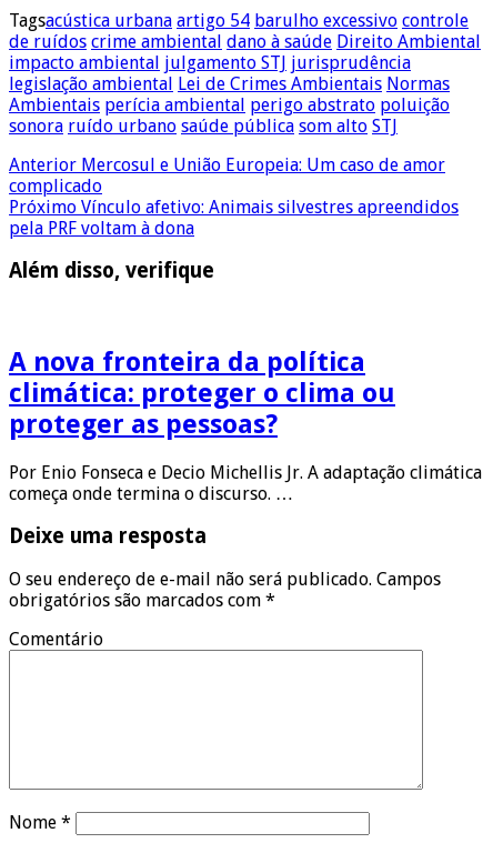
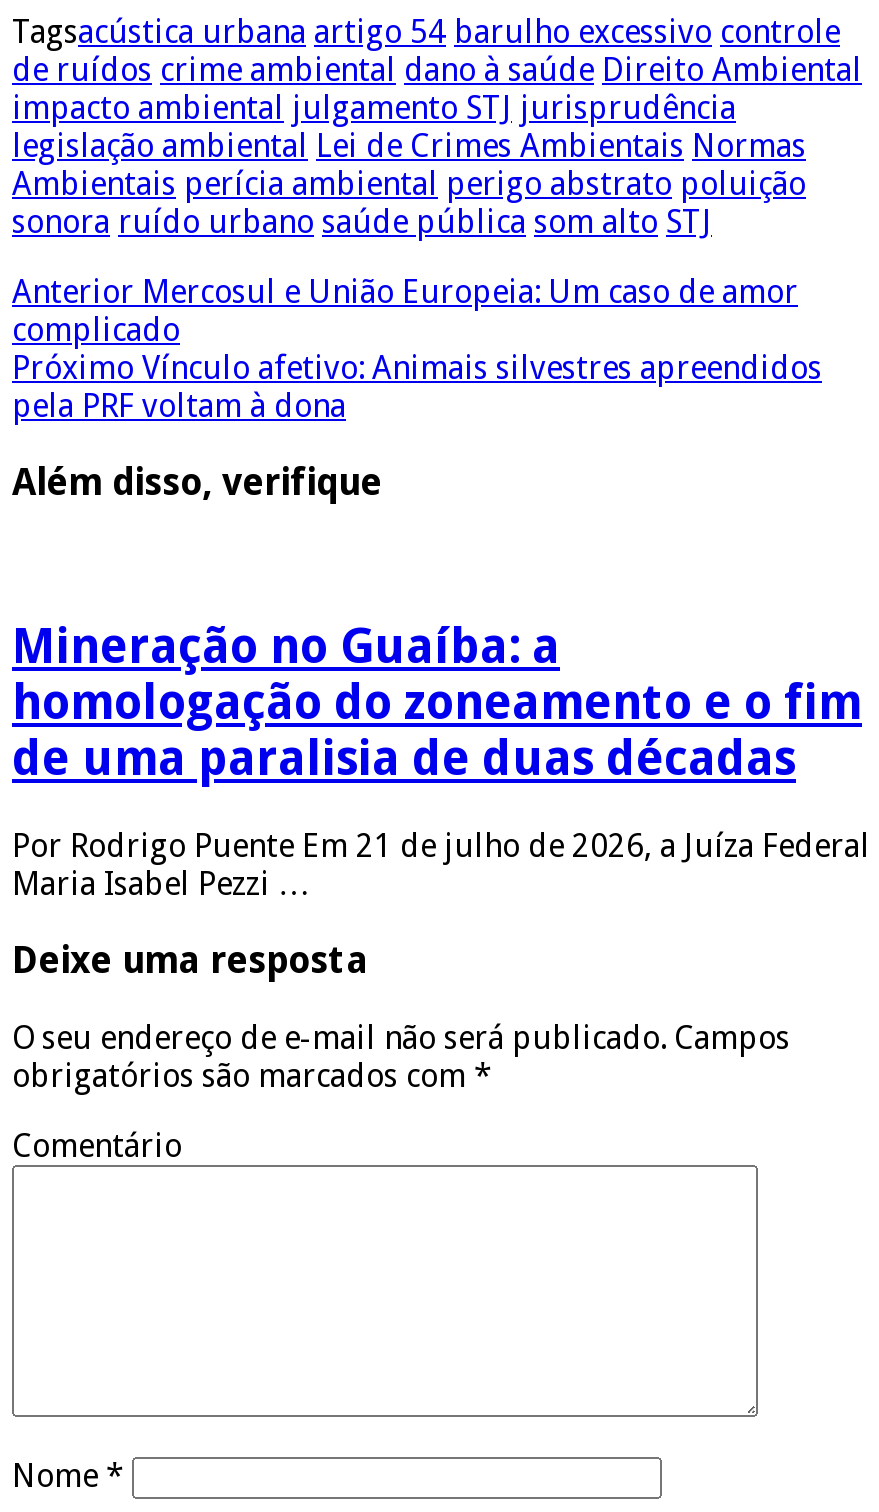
[9,346,395,440] A nova fronteira da política | climática: proteger o clima ou | proteger as pessoas? -> [12,619,862,787] Mineração no Guaíba: a | homologação do zoneamento e o fim | de uma paralisia de duas décadas
[9,462,482,504] Por Enio Fonseca e Decio Michellis Jr. A adaptação climática | começa onde termina o discurso. … -> [12,827,870,903] Por Rodrigo Puente Em 21 de julho de 2026, a Juíza Federal | Maria Isabel Pezzi …

